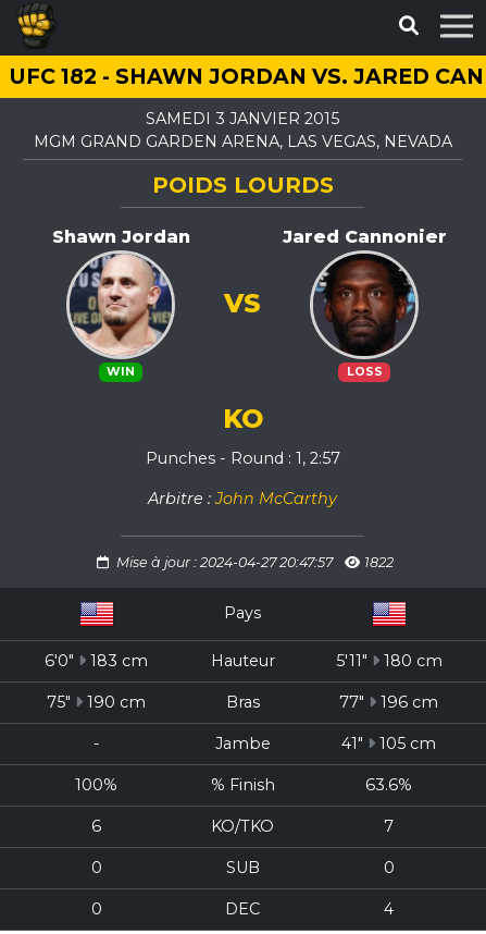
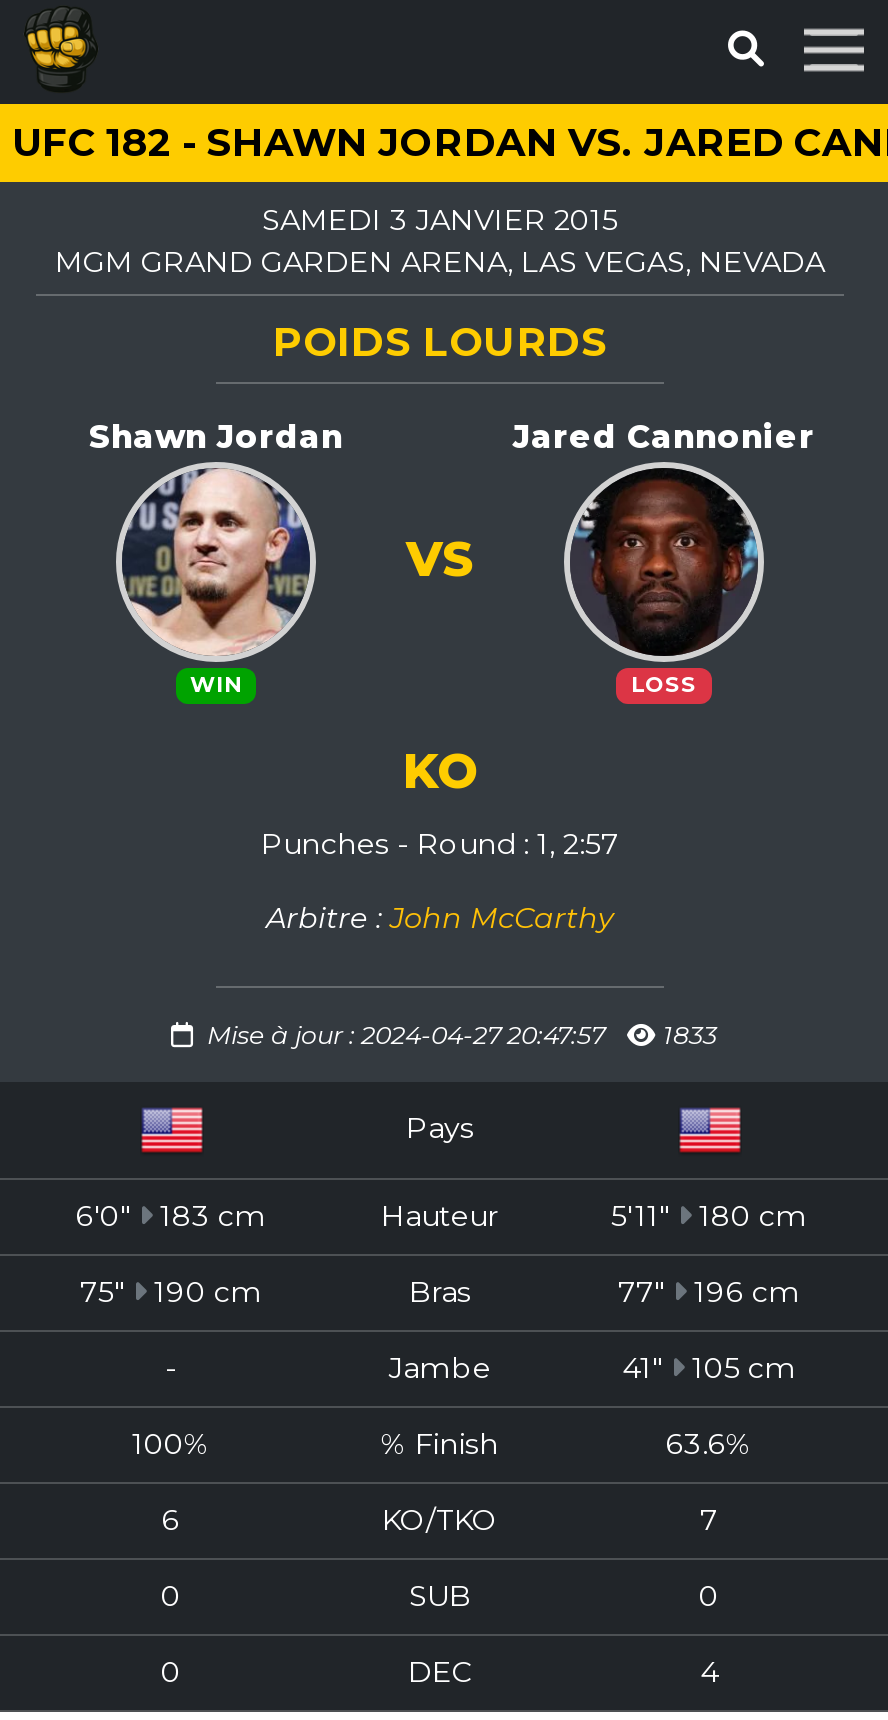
[113,554,393,570] Mise à jour : 2024-04-27 20:47:57 1822 -> [201,1020,717,1050] Mise à jour : 2024-04-27 20:47:57 1833

